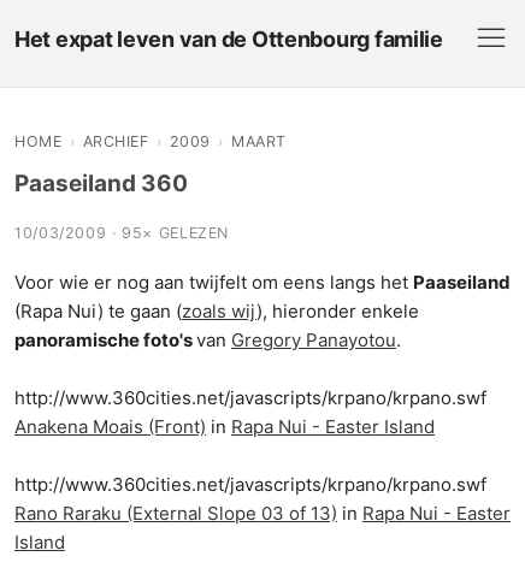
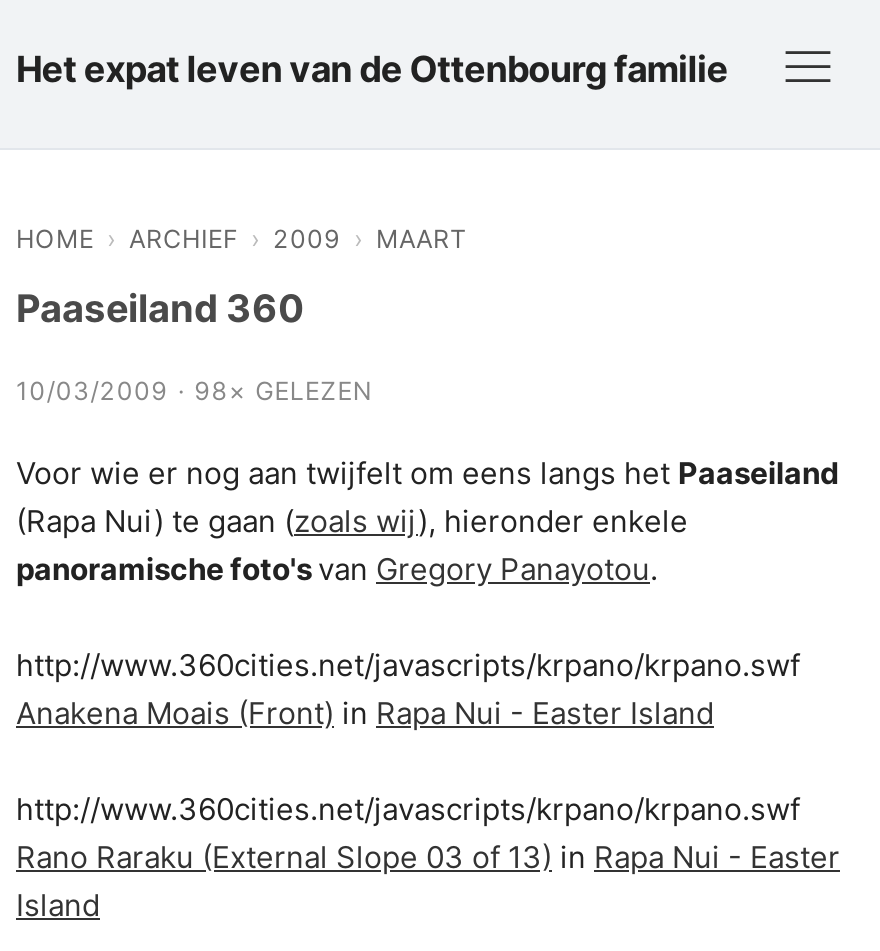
[14,224,229,242] 10/03/2009 · 95× GELEZEN -> [16,376,372,406] 10/03/2009 · 98× GELEZEN

